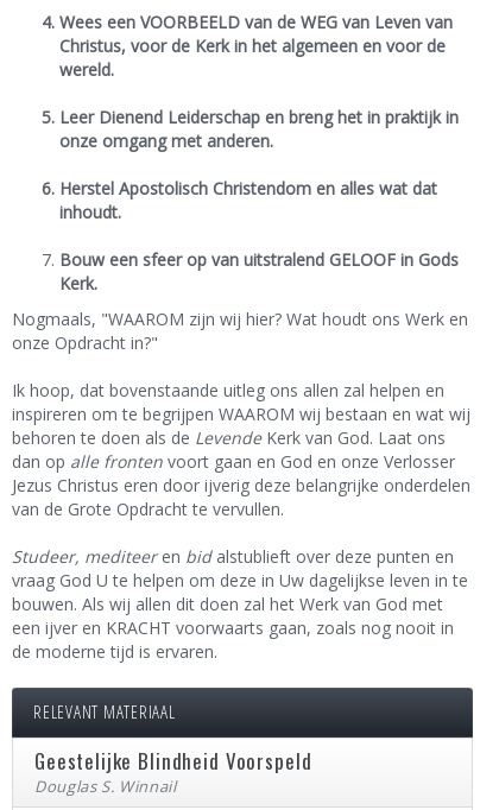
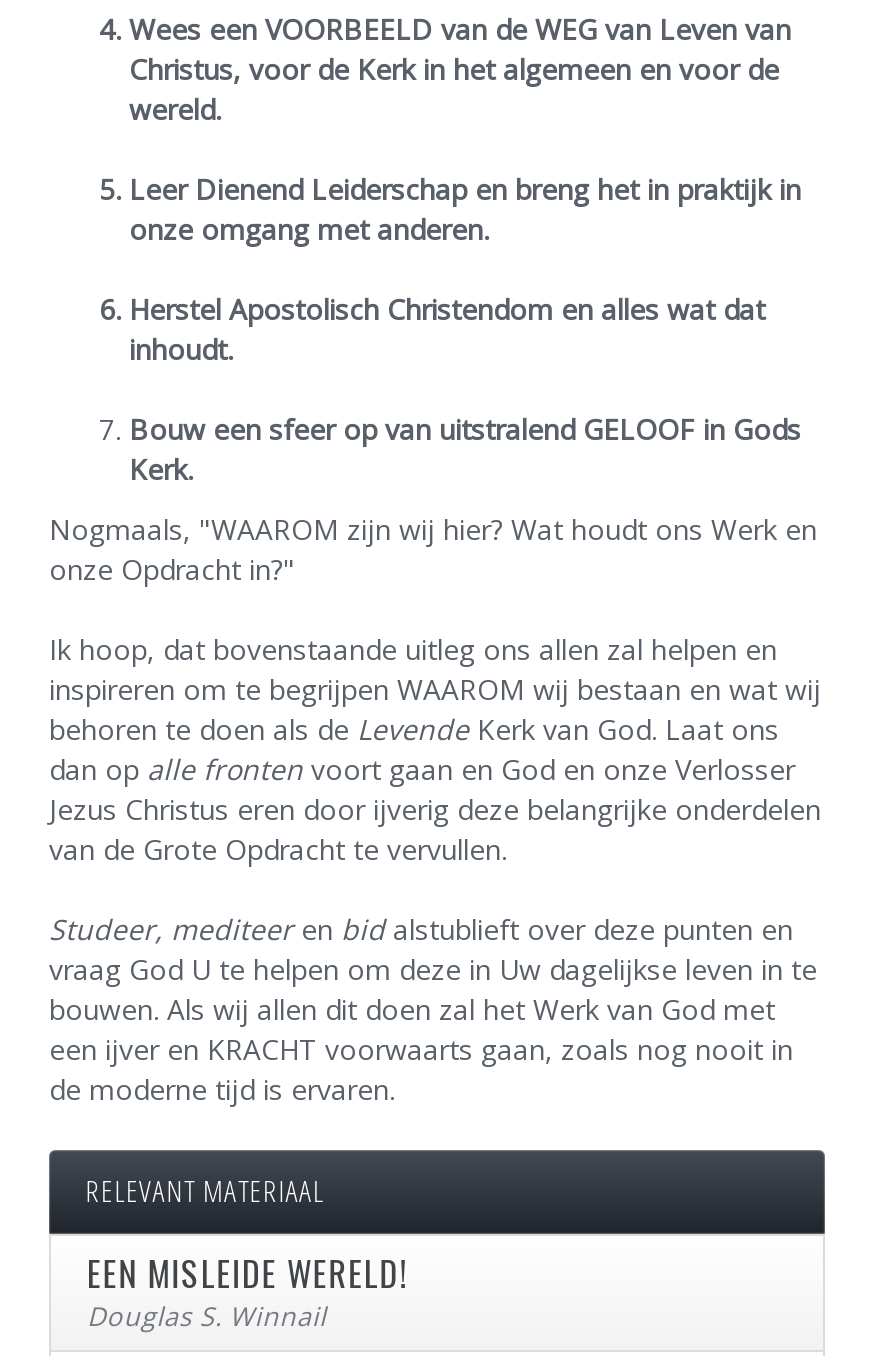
[34,746,312,776] Geestelijke Blindheid Voorspeld -> [87,1248,409,1298] EEN MISLEIDE WERELD!

